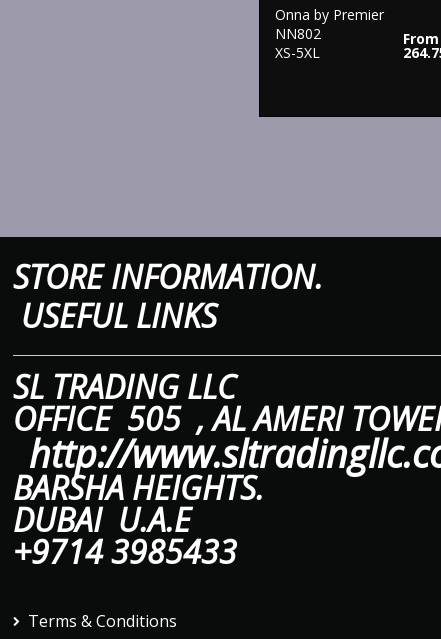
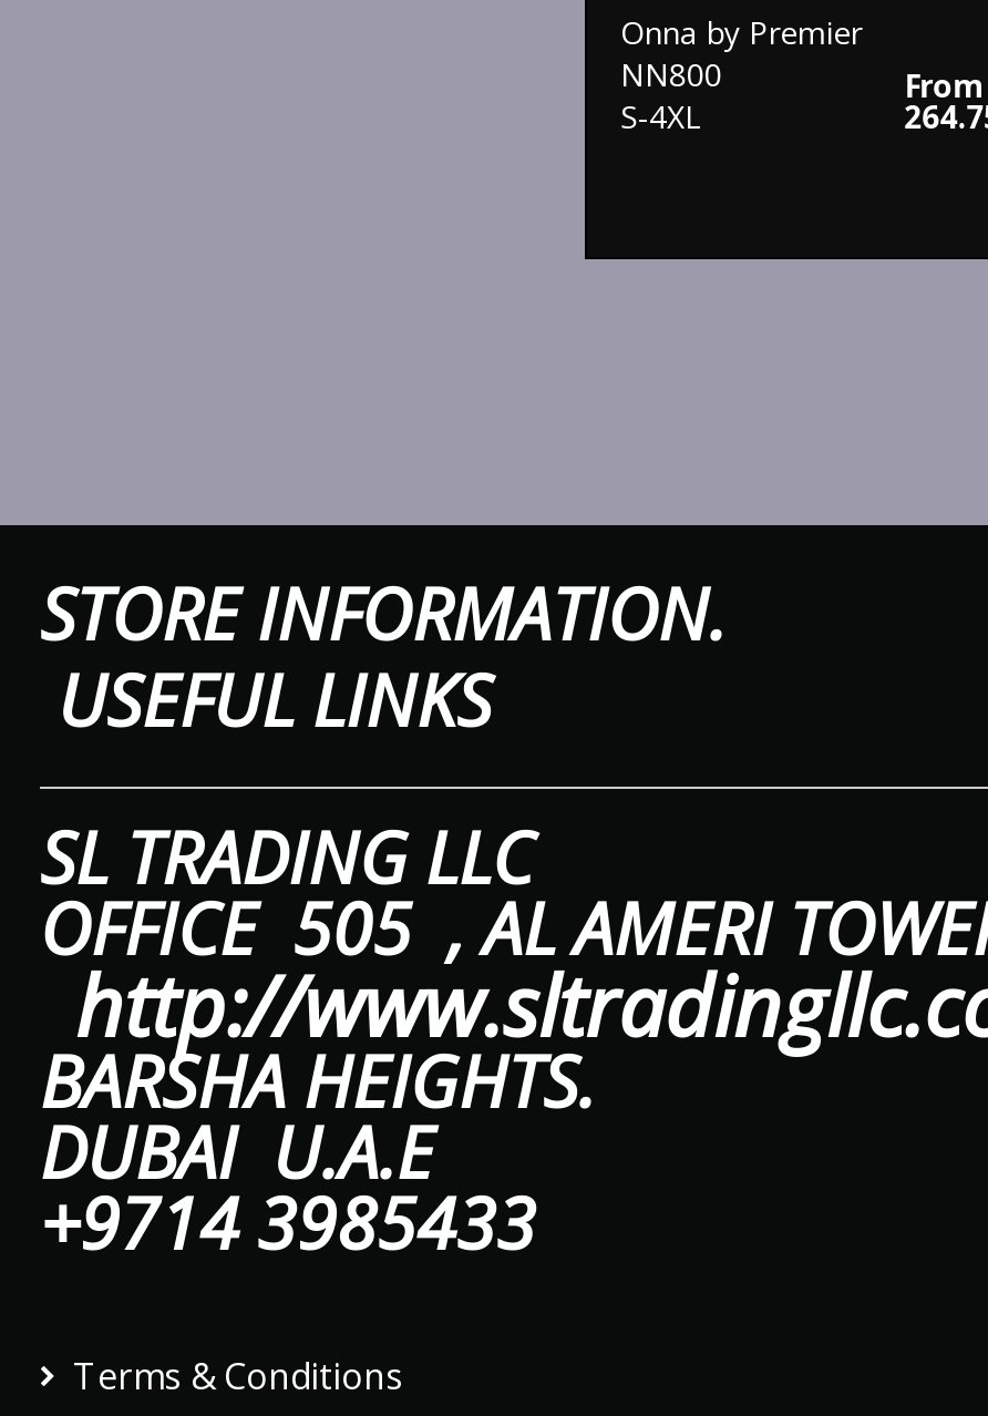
[275,24,321,62] NN802 | XS-5XL -> [620,52,722,137] NN800 | S-4XL

